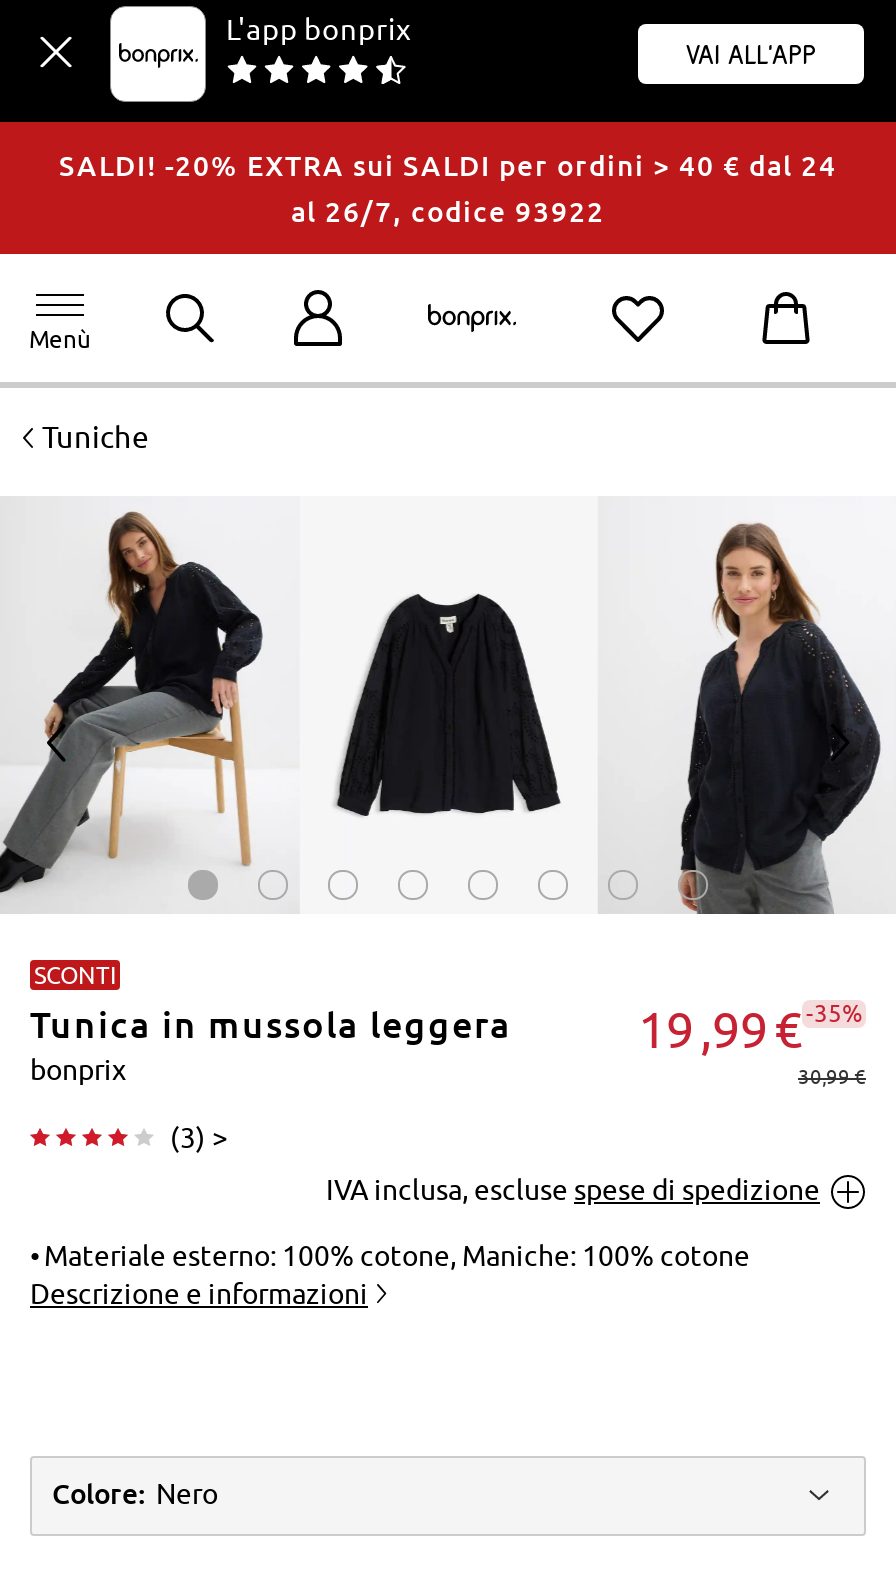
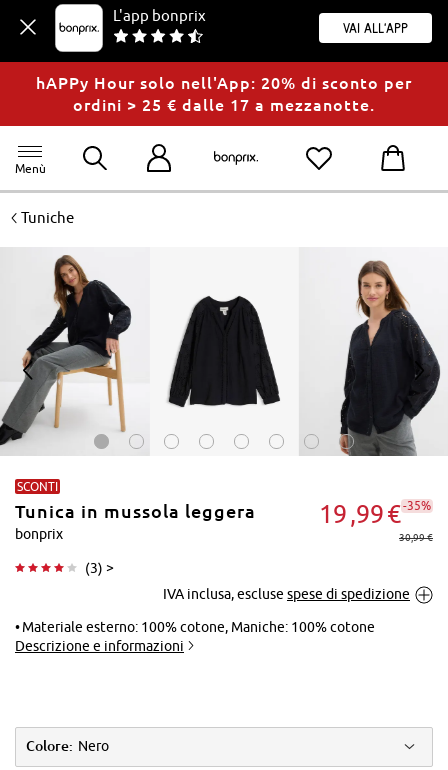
[59,150,837,228] SALDI! -20% EXTRA sui SALDI per ordini > 40 € dal 24 | al 26/7, codice 93922 -> [36,74,412,114] hAPPy Hour solo nell'App: 20% di sconto per | ordini > 25 € dalle 17 a mezzanotte.

